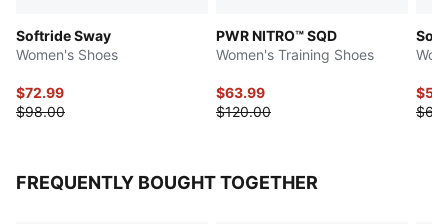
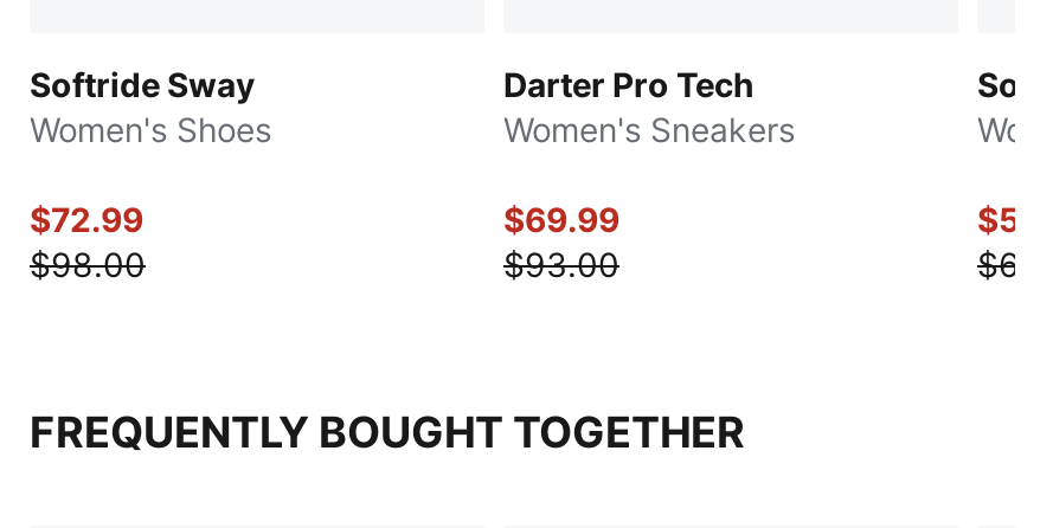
[216,27,374,63] PWR NITRO™ SQD | Women's Training Shoes -> [503,64,795,149] Darter Pro Tech | Women's Sneakers
[216,84,271,120] $63.99 | $120.00 -> [503,199,619,284] $69.99 | $93.00

